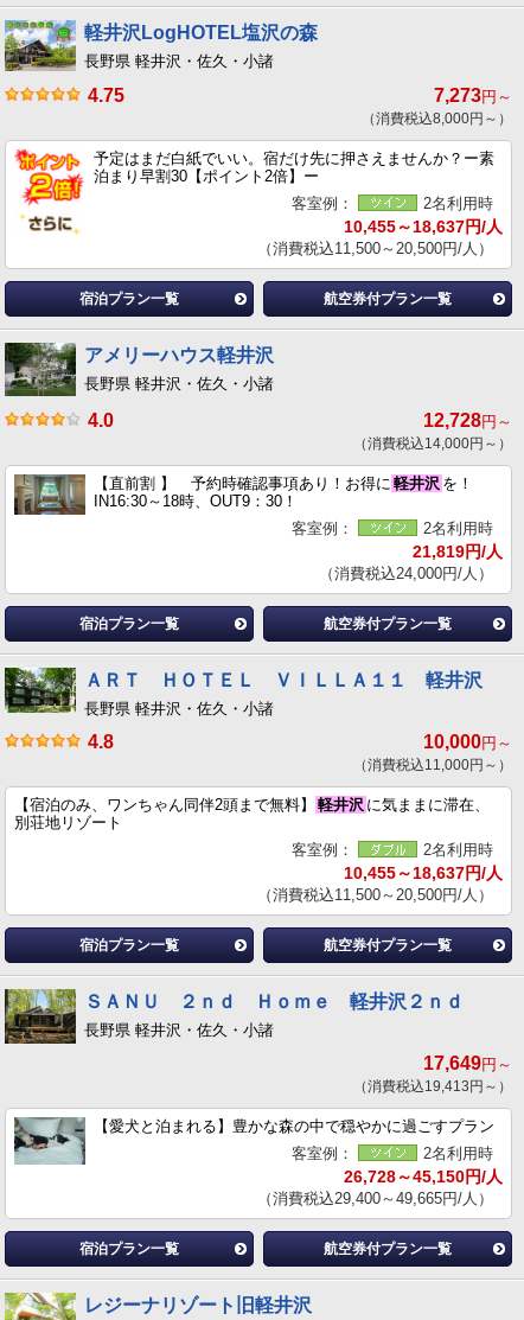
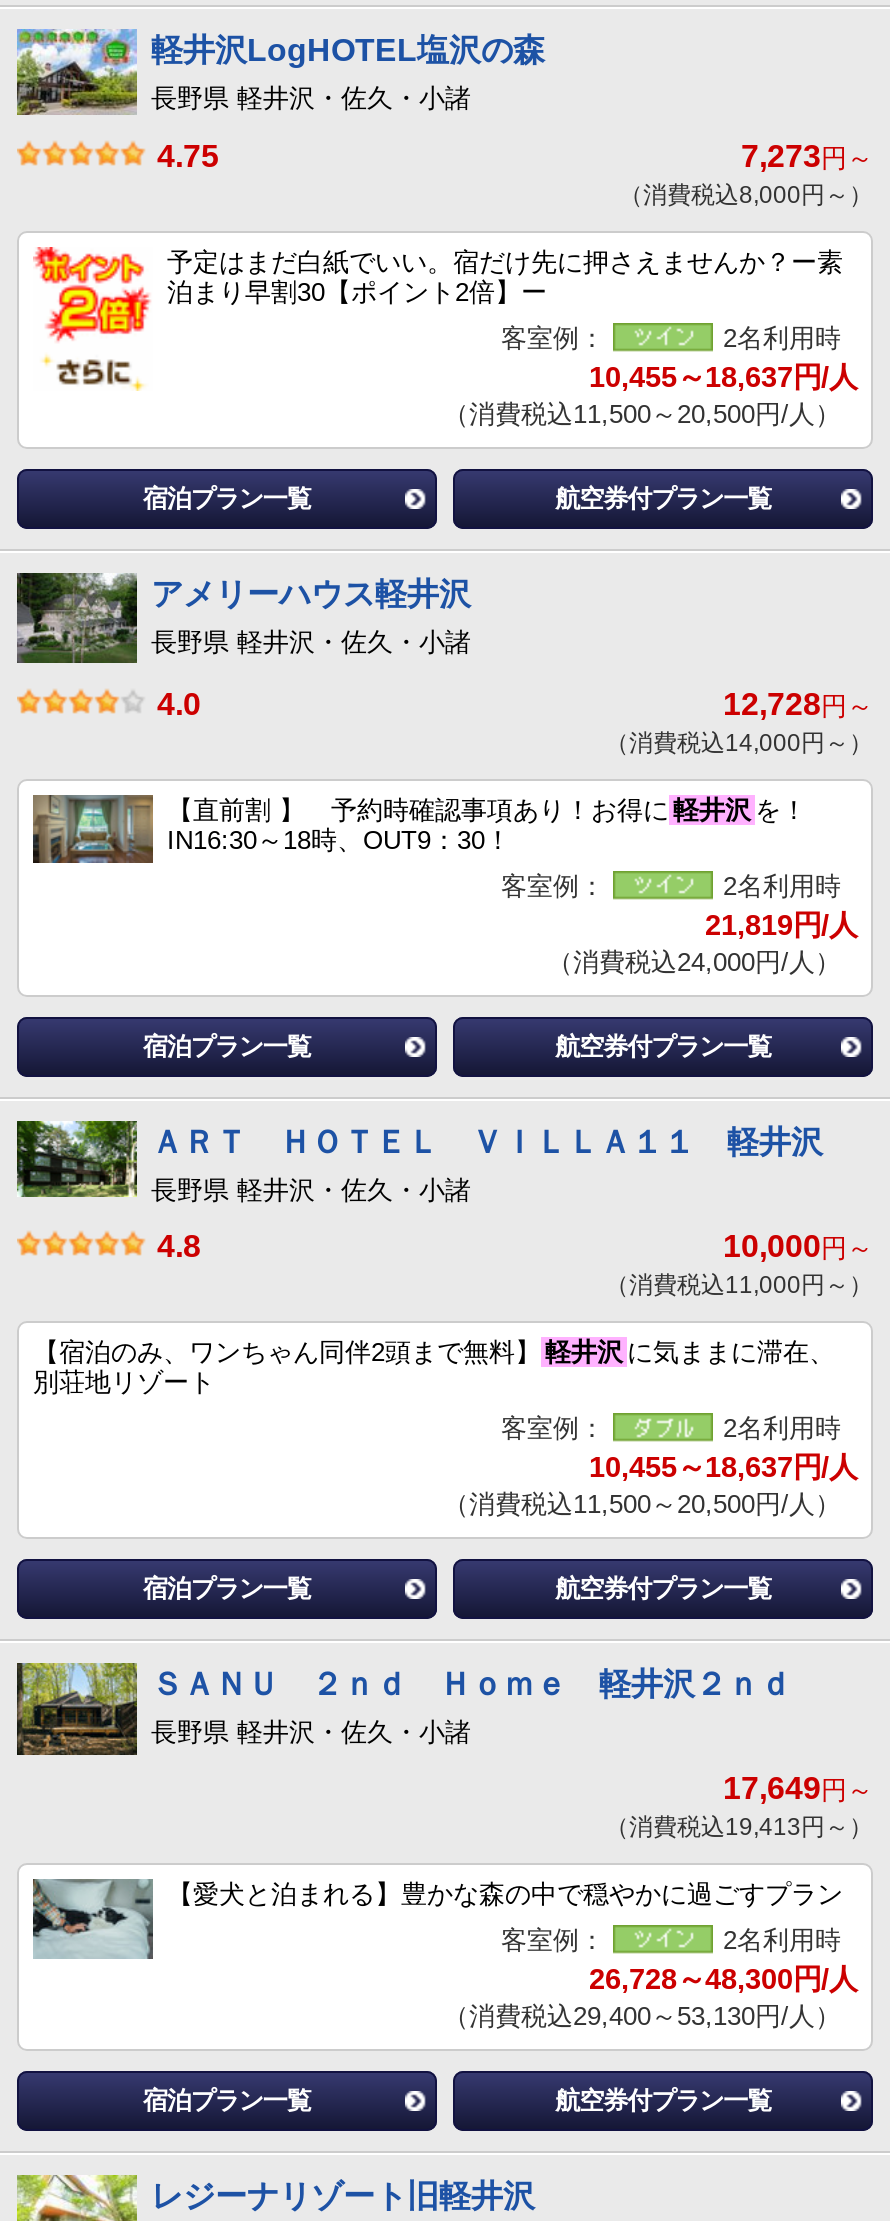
[344,1167,503,1186] 26,728～45,150円/人 -> [589,1964,857,1996] 26,728～48,300円/人
[257,1190,493,1208] （消費税込29,400～49,665円/人） -> [443,2002,841,2032] （消費税込29,400～53,130円/人）

